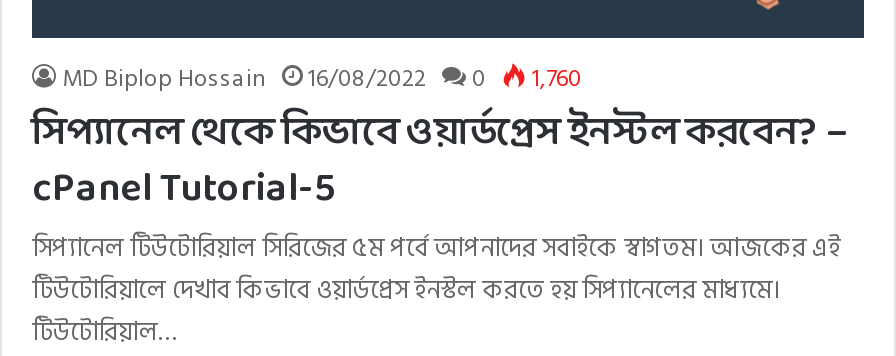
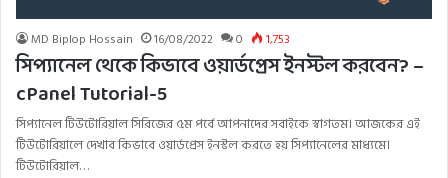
[62,61,582,99] MD Biplop Hossain 16/08/2022 0 1,760 -> [31,30,290,49] MD Biplop Hossain 16/08/2022 0 1,753

